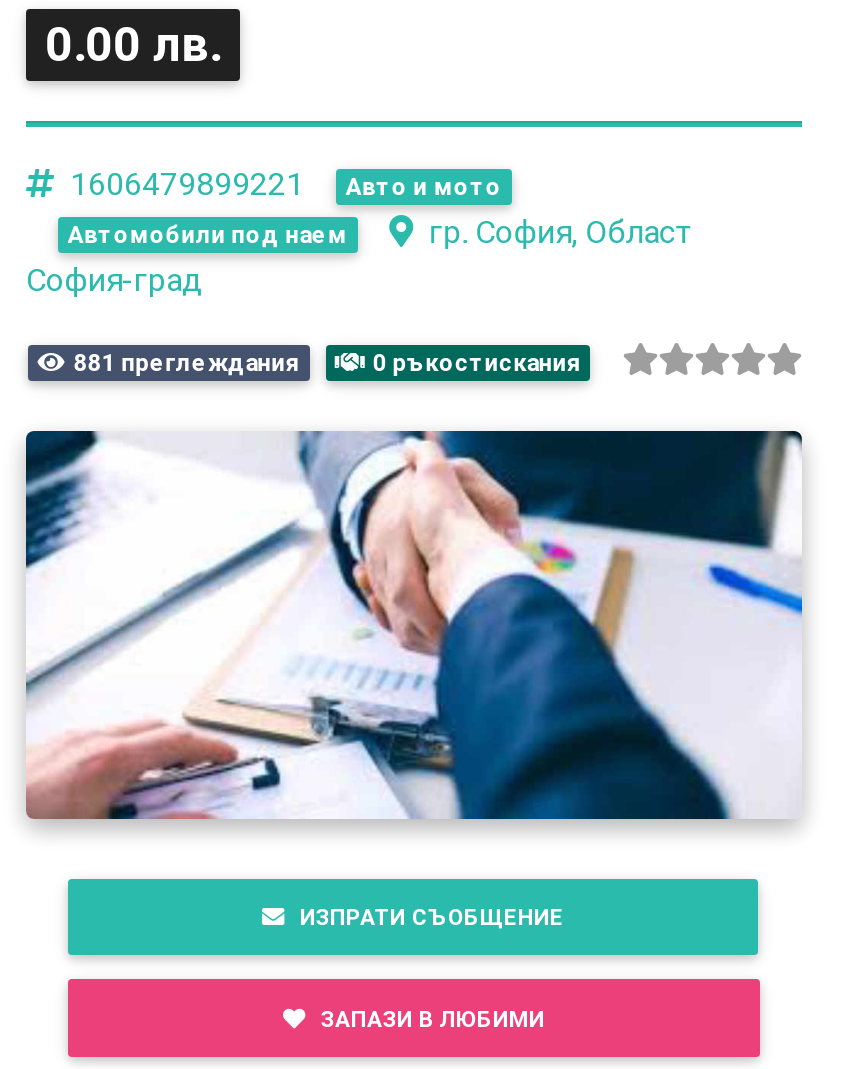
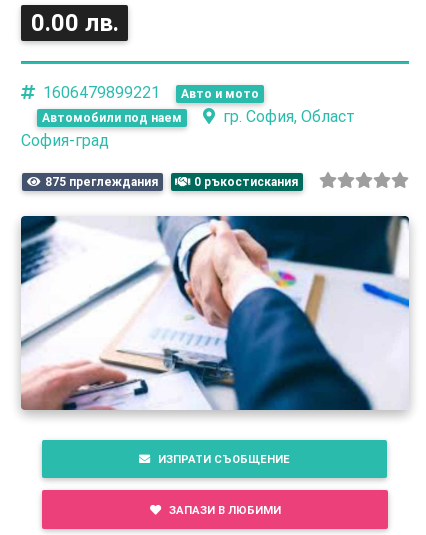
[74,347,300,377] 881 преглеждания -> [45,174,158,189] 875 преглеждания

